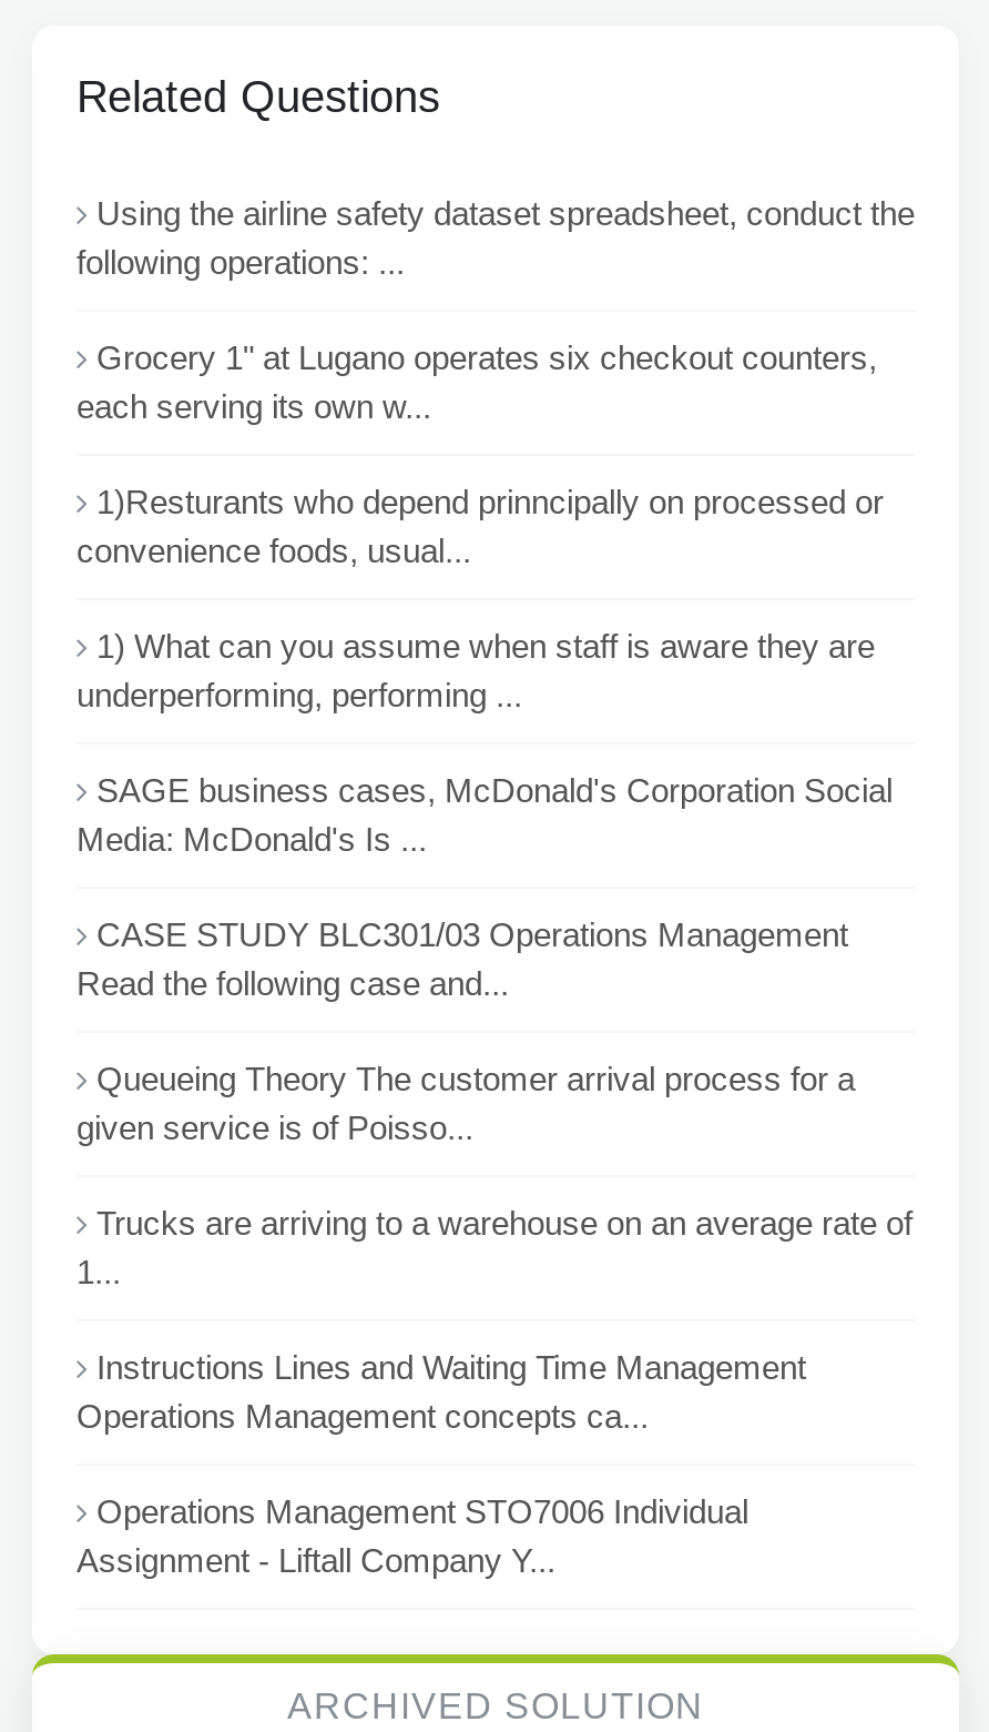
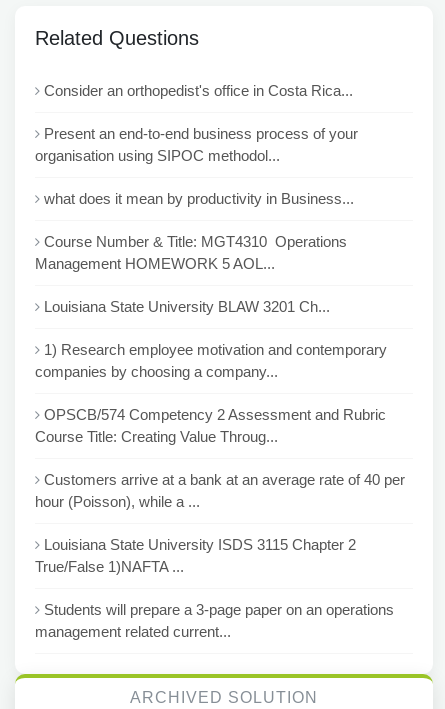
[77,194,915,281] Using the airline safety dataset spreadsheet, conduct the | following operations: ... -> [44,82,353,99] Consider an orthopedist's office in Costa Rica...
[77,338,877,425] Grocery 1" at Lugano operates six checkout counters, | each serving its own w... -> [35,125,358,164] Present an end-to-end business process of your | organisation using SIPOC methodol...
[77,483,884,569] 1)Resturants who depend prinncipally on processed or | convenience foods, usual... -> [44,190,354,207] what does it mean by productivity in Business...
[77,627,875,713] 1) What can you assume when staff is aware they are | underperforming, performing ... -> [35,233,347,272] Course Number & Title: MGT4310 Operations | Management HOMEWORK 5 AOL...
[77,771,893,858] SAGE business cases, McDonald's Corporation Social | Media: McDonald's Is ... -> [44,298,330,315] Louisiana State University BLAW 3201 Ch...
[77,915,848,1002] CASE STUDY BLC301/03 Operations Management | Read the following case and... -> [35,341,387,380] 1) Research employee motivation and contemporary | companies by choosing a company...
[77,1060,855,1146] Queueing Theory The customer arrival process for a | given service is of Poisso... -> [35,406,386,445] OPSCB/574 Competency 2 Assessment and Rubric | Course Title: Creating Value Throug...
[77,1204,912,1290] Trucks are arriving to a warehouse on an average rate of | 1... -> [35,471,405,510] Customers arrive at a bank at an average rate of 40 per | hour (Poisson), while a ...
[77,1348,806,1435] Instructions Lines and Waiting Time Management | Operations Management concepts ca... -> [35,536,356,575] Louisiana State University ISDS 3115 Chapter 2 | True/False 1)NAFTA ...
[77,1492,748,1579] Operations Management STO7006 Individual | Assignment - Liftall Company Y... -> [35,601,394,640] Students will prepare a 3-page paper on an operations | management related current...

